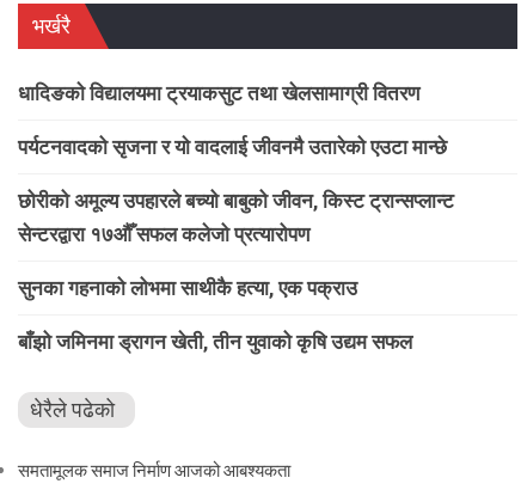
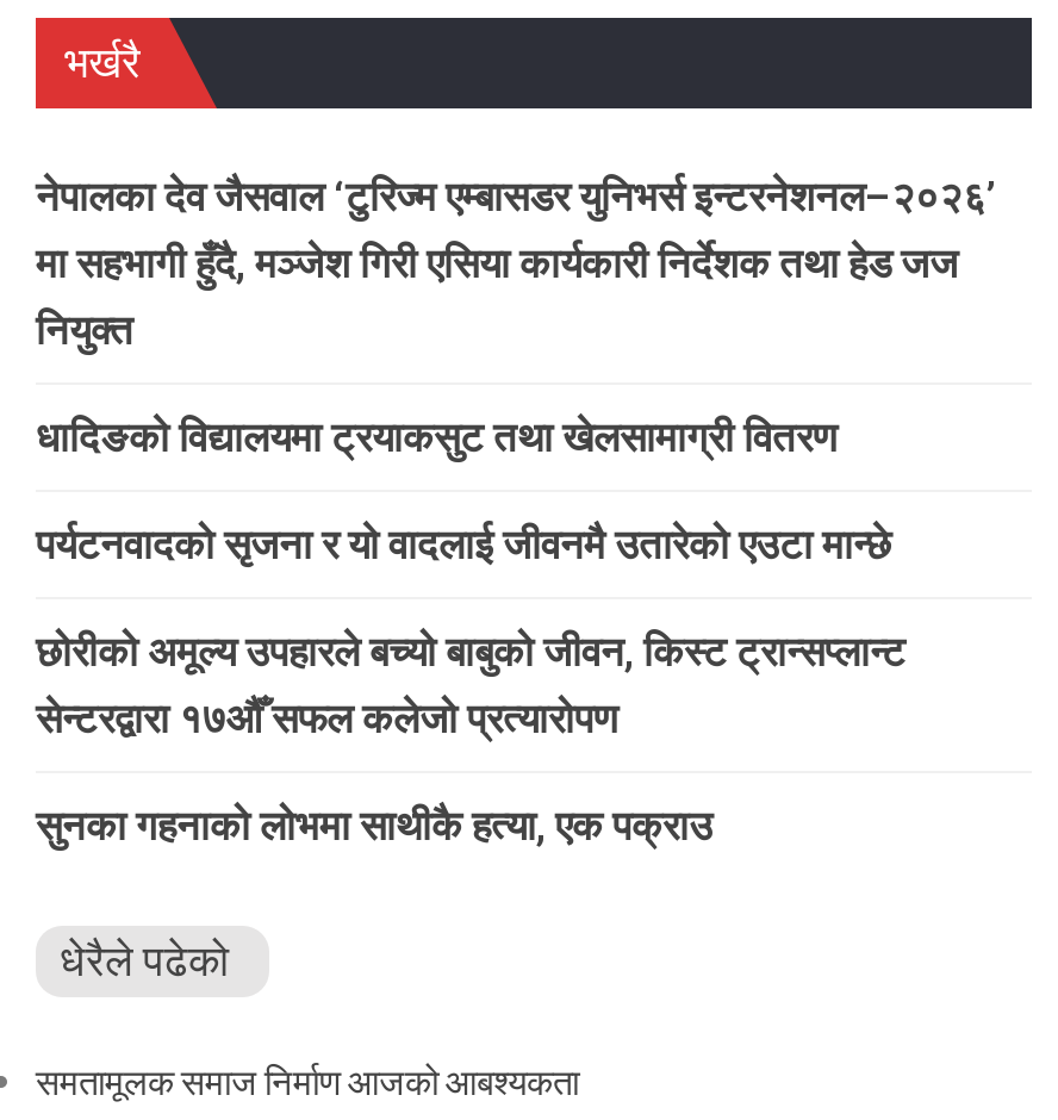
none -> [36,172,996,353] नेपालका देव जैसवाल ‘टुरिज्म एम्बासडर युनिभर्स इन्टरनेशनल–२०२६’ | मा सहभागी हुँदै, मञ्जेश गिरी एसिया कार्यकारी निर्देशक तथा हेड जज | नियुक्त
moved [18,82,454,300] -> [36,413,905,849]: धादिङकाे विद्यालयमा ट्रयाकसुट तथा खेलसामाग्री वितरण | पर्यटनवादको सृजना र याे वादलाई जीवनमै उतारेको एउटा मान्छे | छोरीको अमूल्य उपहारले बच्यो बाबुको जीवन, किस्ट ट्रान्सप्लान्ट | सेन्टरद्वारा १७औँ सफल कलेजो प्रत्यारोपण | सुनका गहनाको लोभमा साथीकै हत्या, एक पक्राउ
[18,330,412,354] बाँझो जमिनमा ड्रागन खेती, तीन युवाको कृषि उद्यम सफल -> none

